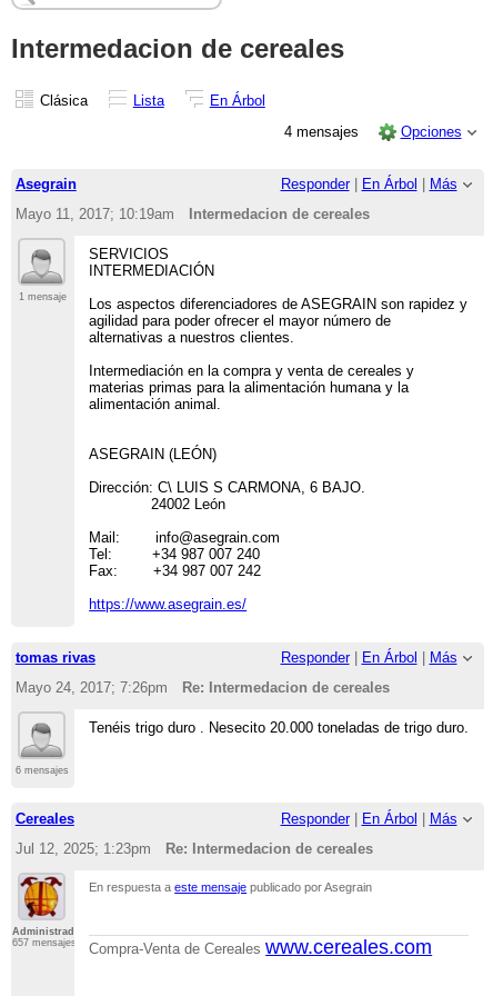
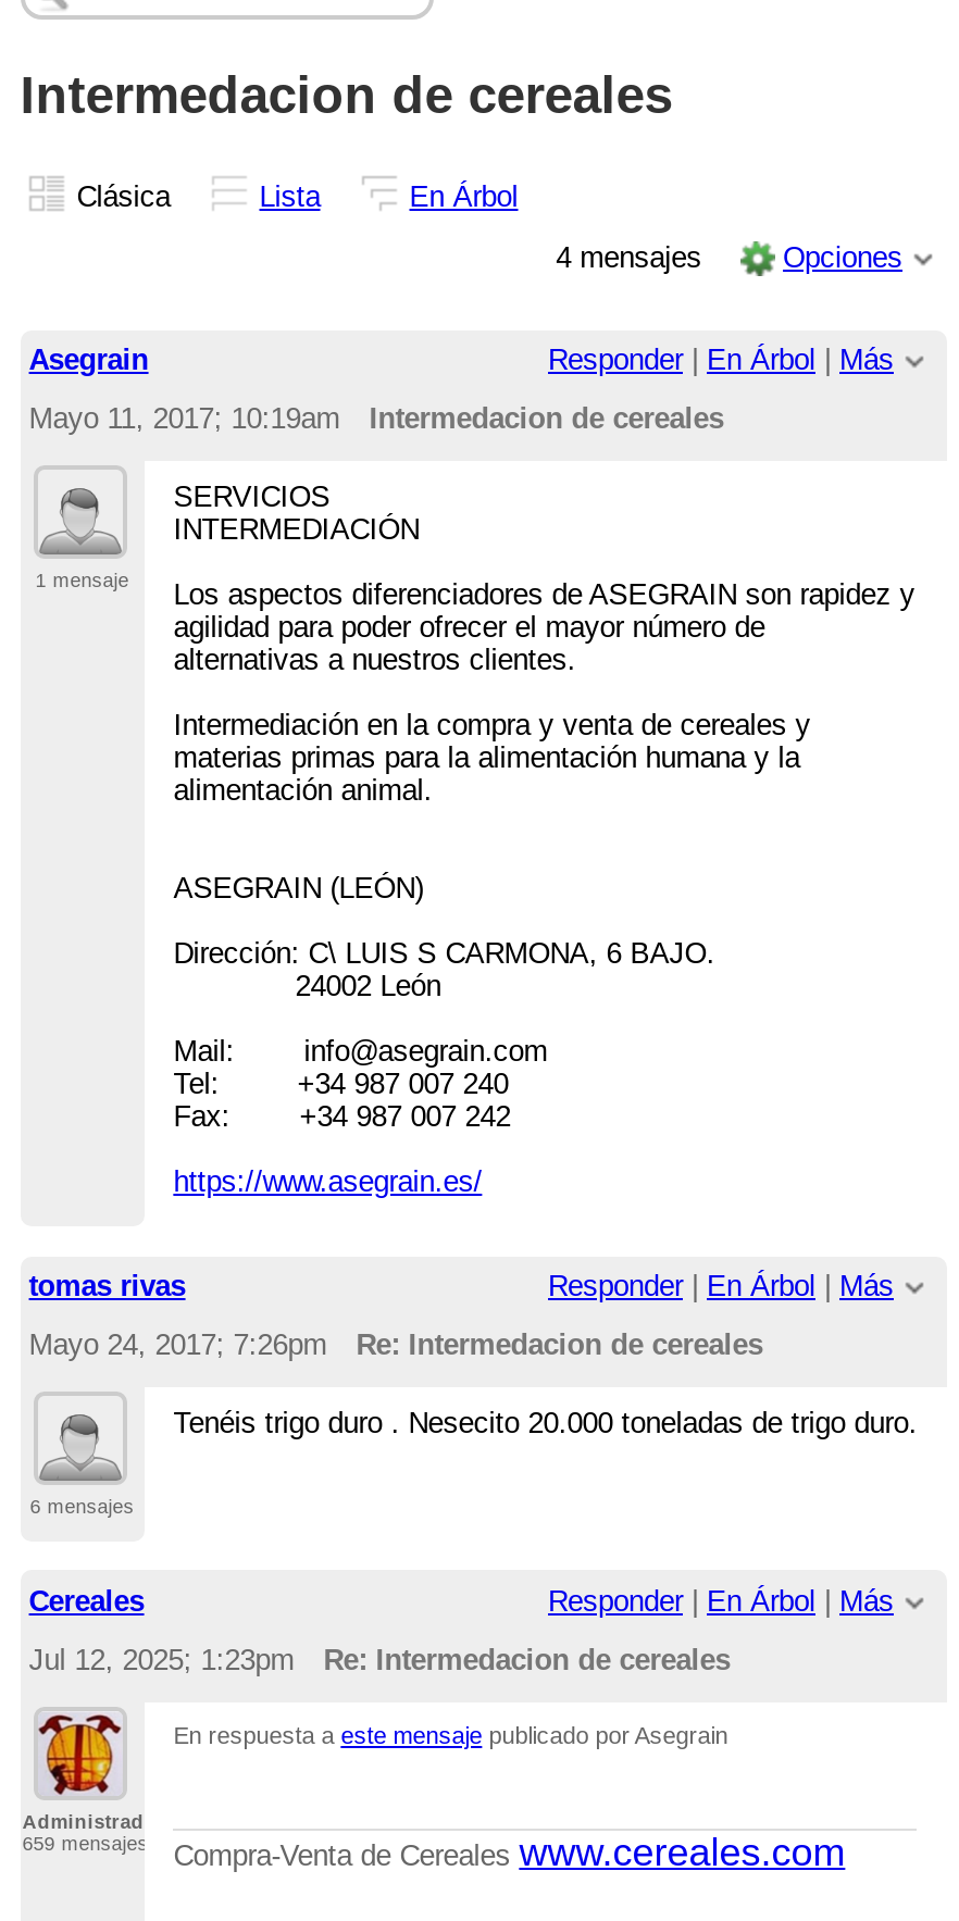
[12,937,432,959] 657 mensajes Compra-Venta de Cereales www.cereales.com -> [22,1832,845,1875] 659 mensajes Compra-Venta de Cereales www.cereales.com

